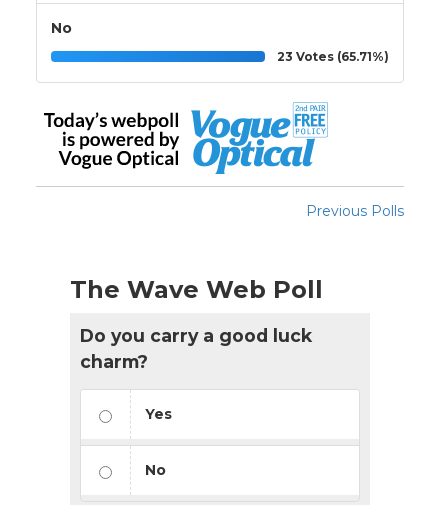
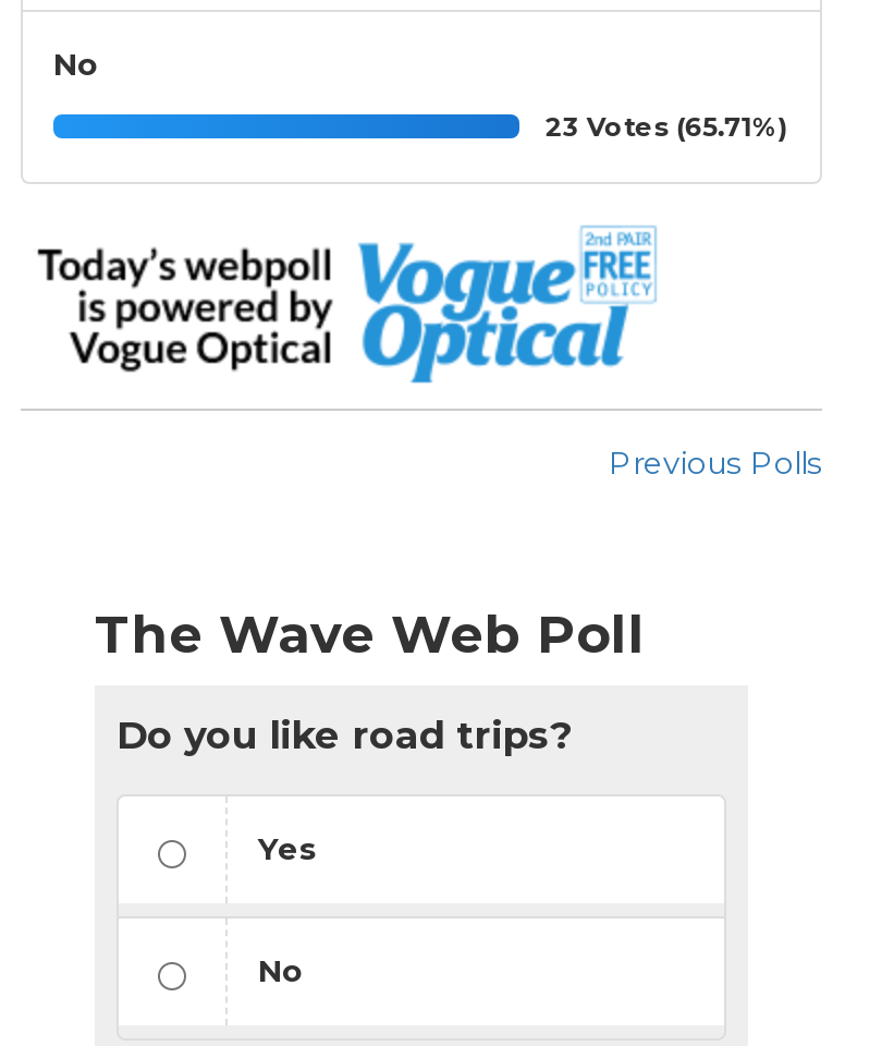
[80,325,312,372] Do you carry a good luck | charm? -> [117,711,572,757] Do you like road trips?

